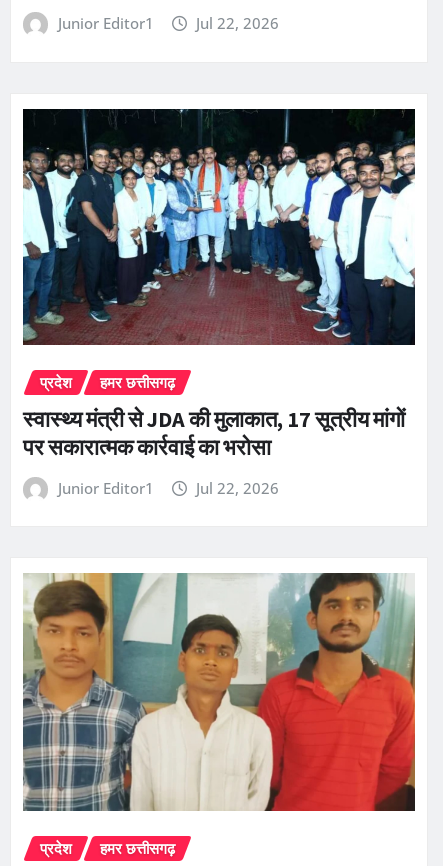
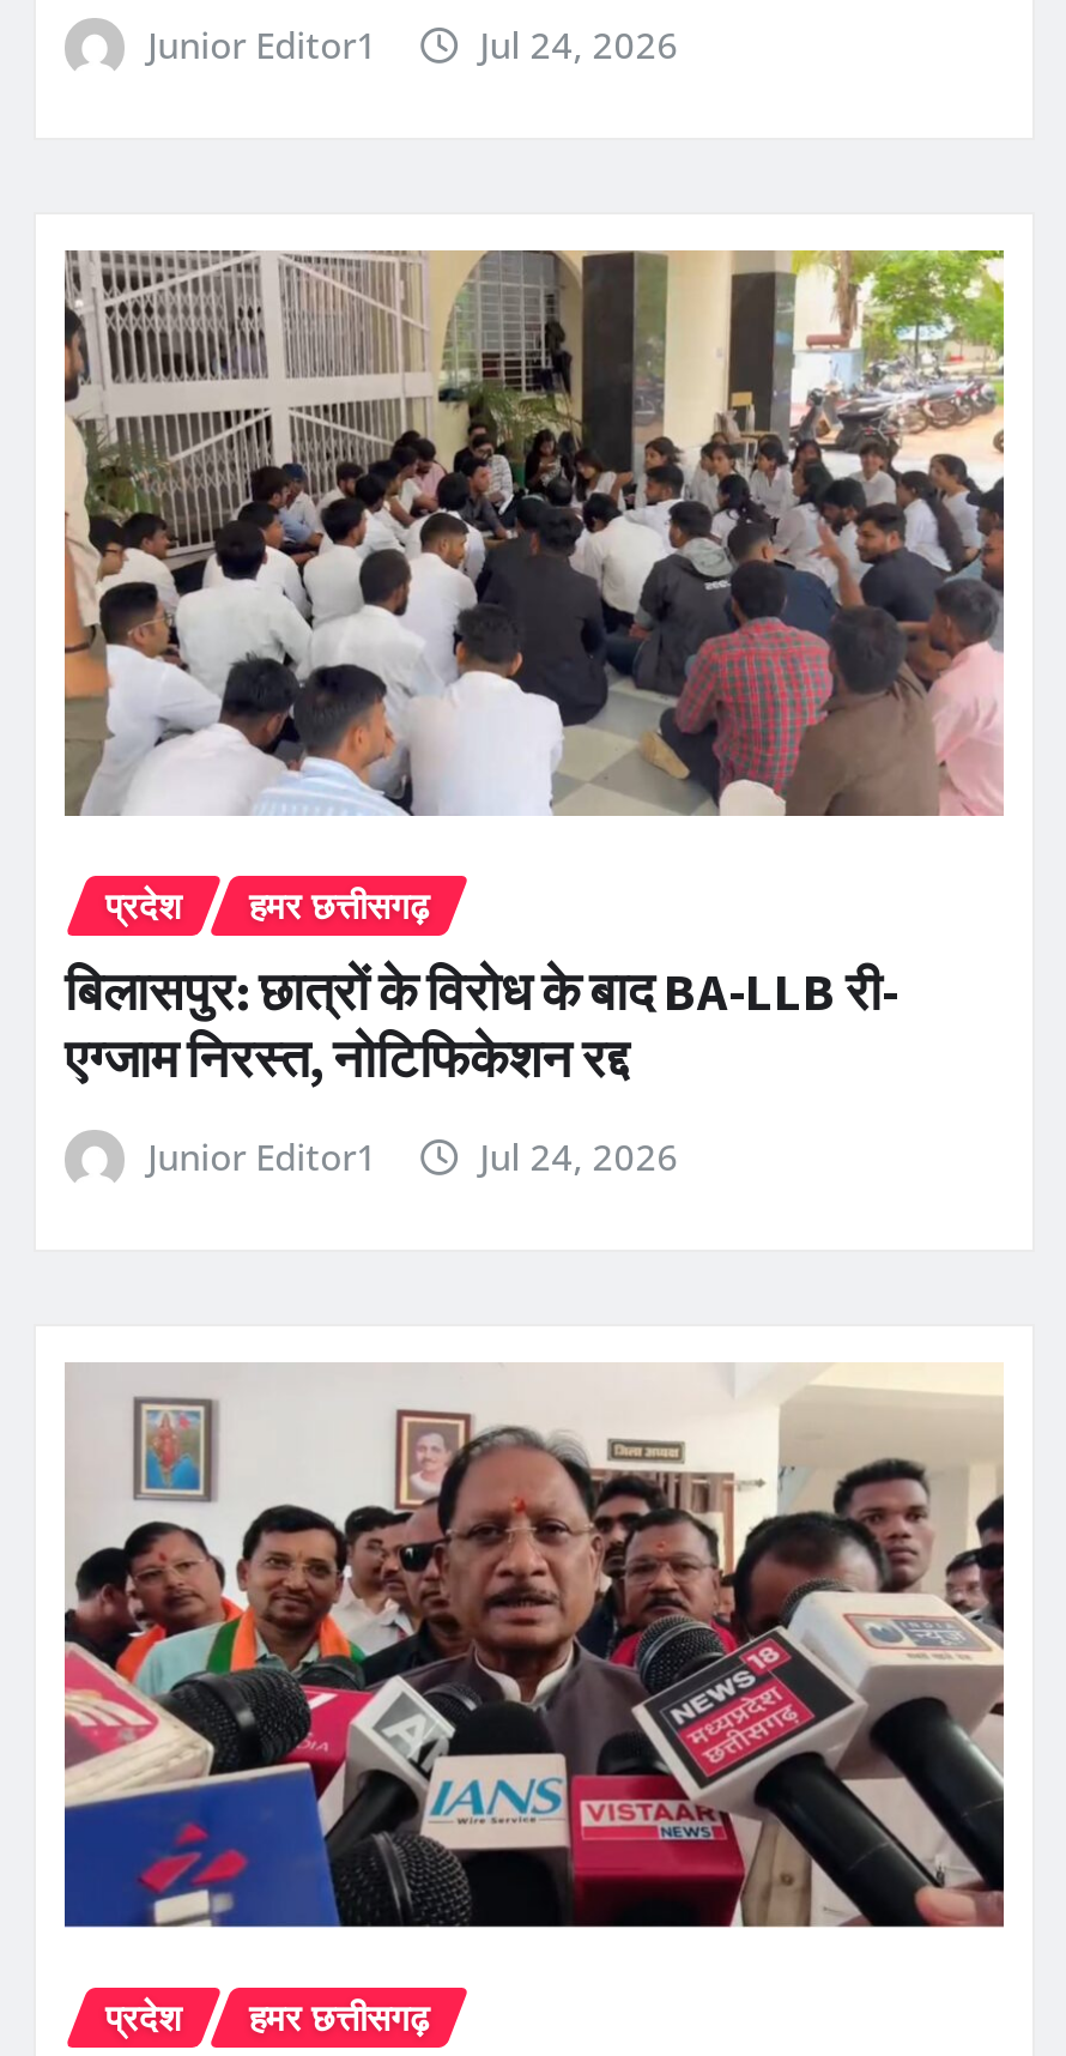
[196,13,279,33] Jul 22, 2026 -> [480,20,678,68] Jul 24, 2026
[22,108,416,346] [image] -> [62,249,1006,817] [image]
[23,405,405,461] स्वास्थ्य मंत्री से JDA की मुलाकात, 17 सूत्रीय मांगों | पर सकारात्मक कार्रवाई का भरोसा -> [65,958,898,1092] बिलासपुर: छात्रों के विरोध के बाद BA-LLB री- | एग्जाम निरस्त, नोटिफिकेशन रद्द
[196,478,279,498] Jul 22, 2026 -> [480,1133,678,1181] Jul 24, 2026
[22,572,416,812] [image] -> [62,1361,1006,1929] [image]

